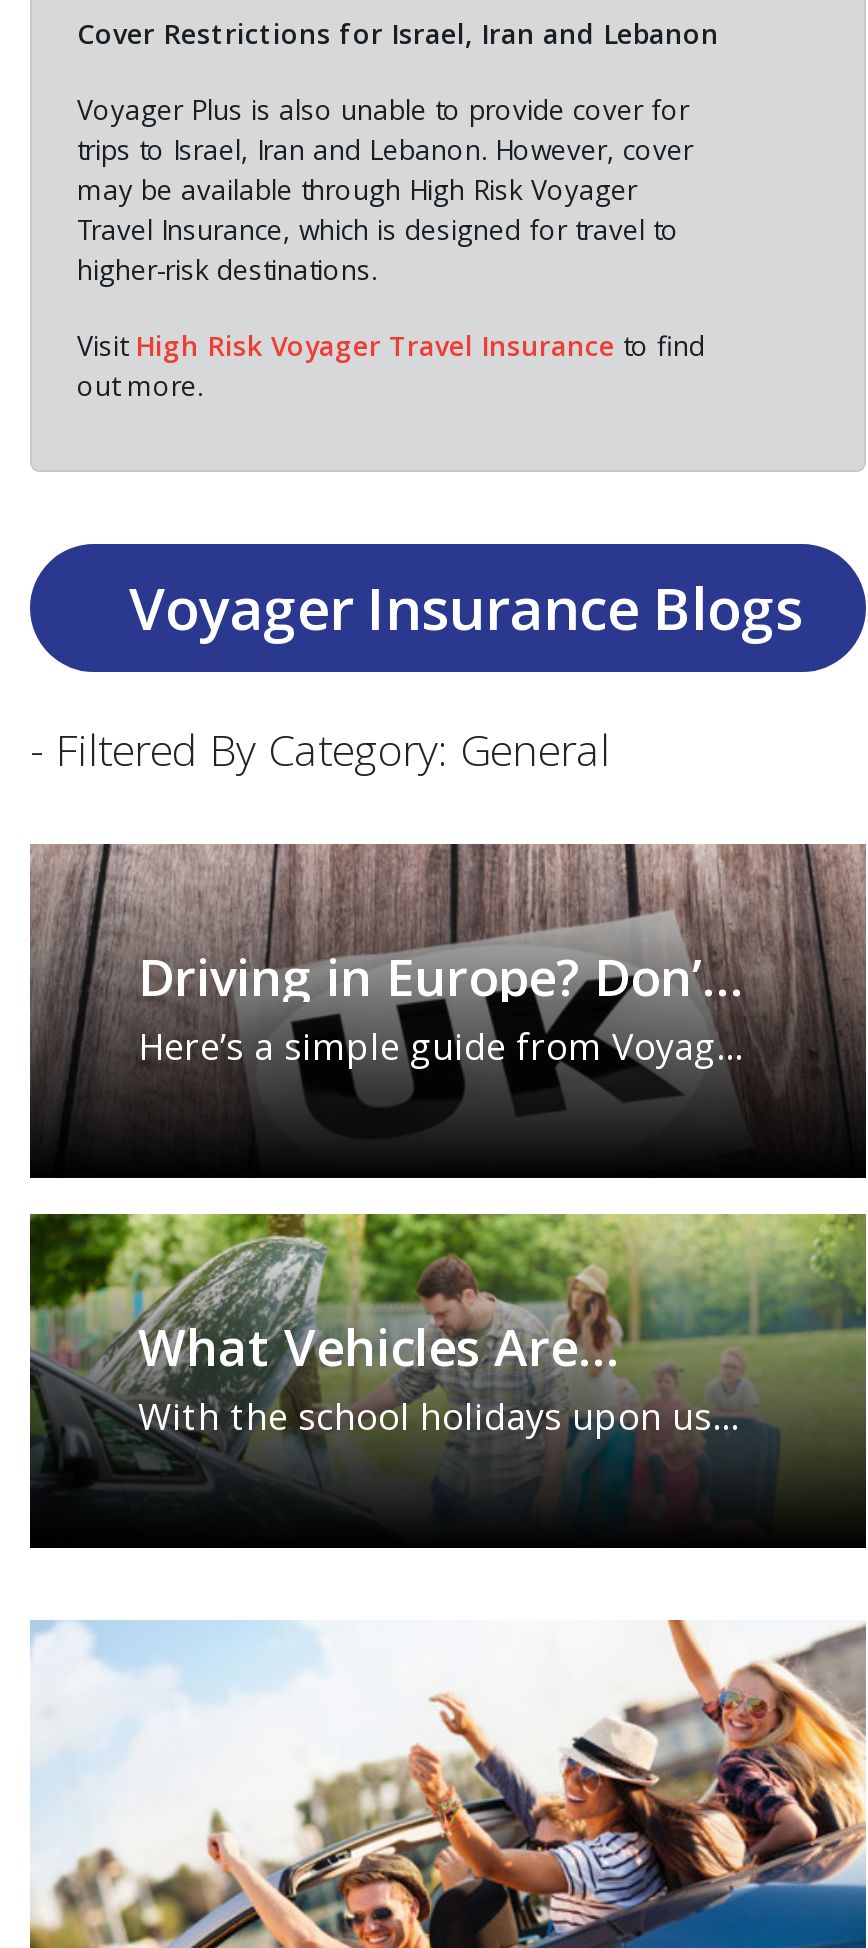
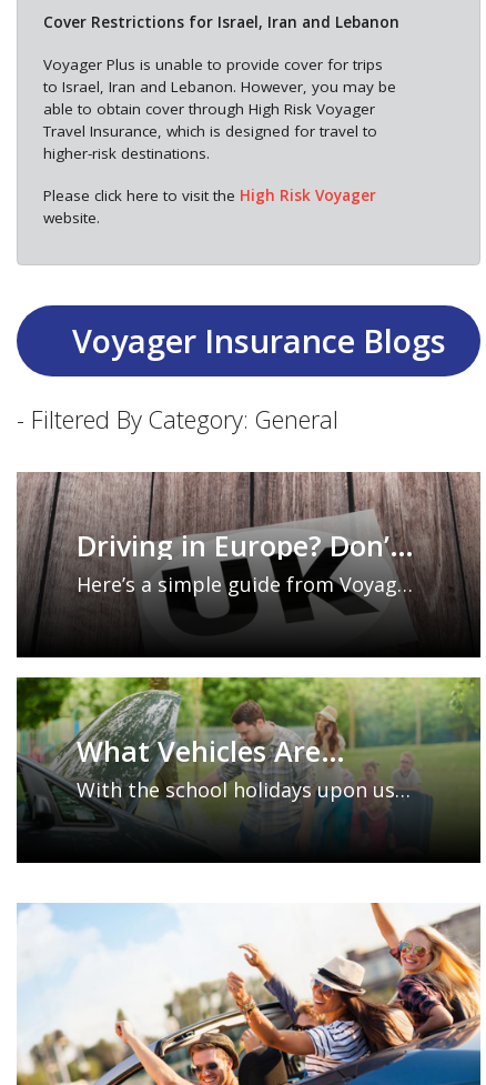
[77,93,693,209] Voyager Plus is also unable to provide cover for | trips to Israel, Iran and Lebanon. However, cover | may be available through High Risk Voyager -> [43,55,396,119] Voyager Plus is unable to provide cover for trips | to Israel, Iran and Lebanon. However, you may be | able to obtain cover through High Risk Voyager
[77,329,705,405] Visit High Risk Voyager Travel Insurance to find | out more. -> [43,186,376,228] Please click here to visit the High Risk Voyager | website.

